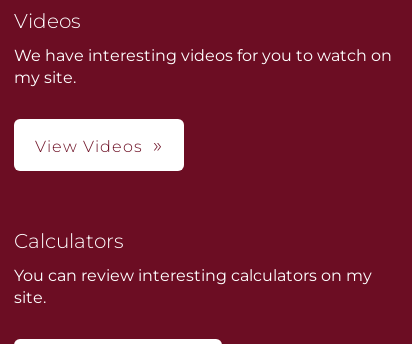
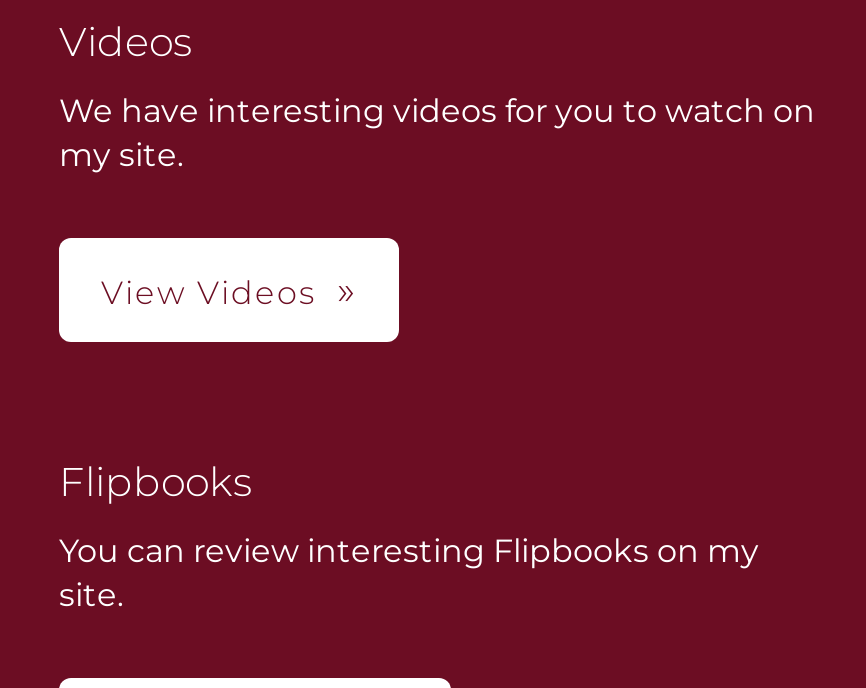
[14,229,124,253] Calculators -> [59,457,253,505] Flipbooks
[14,266,372,285] You can review interesting calculators on my -> [59,531,759,569] You can review interesting Flipbooks on my

